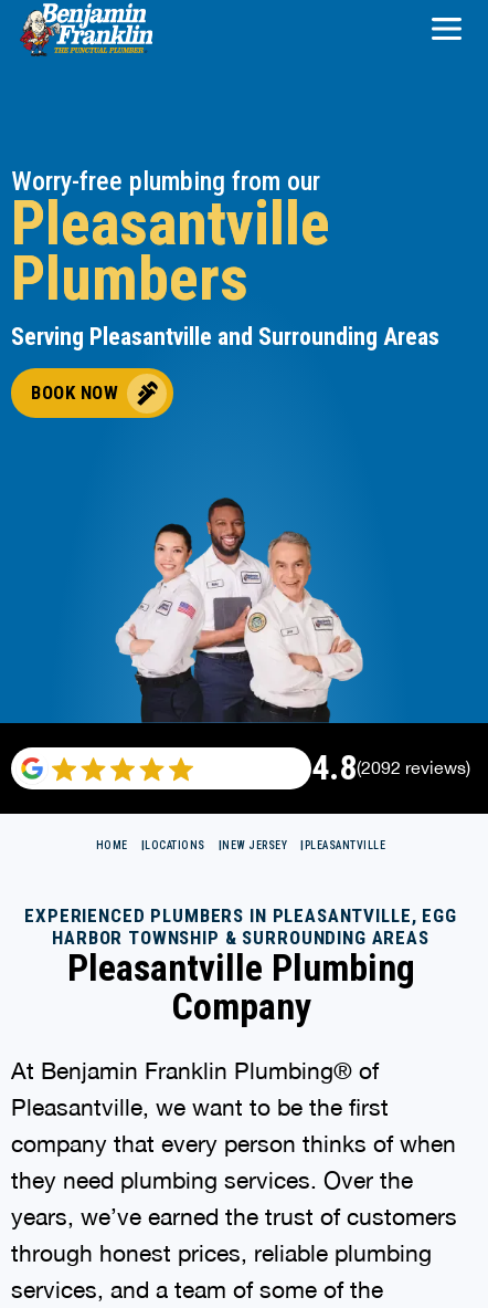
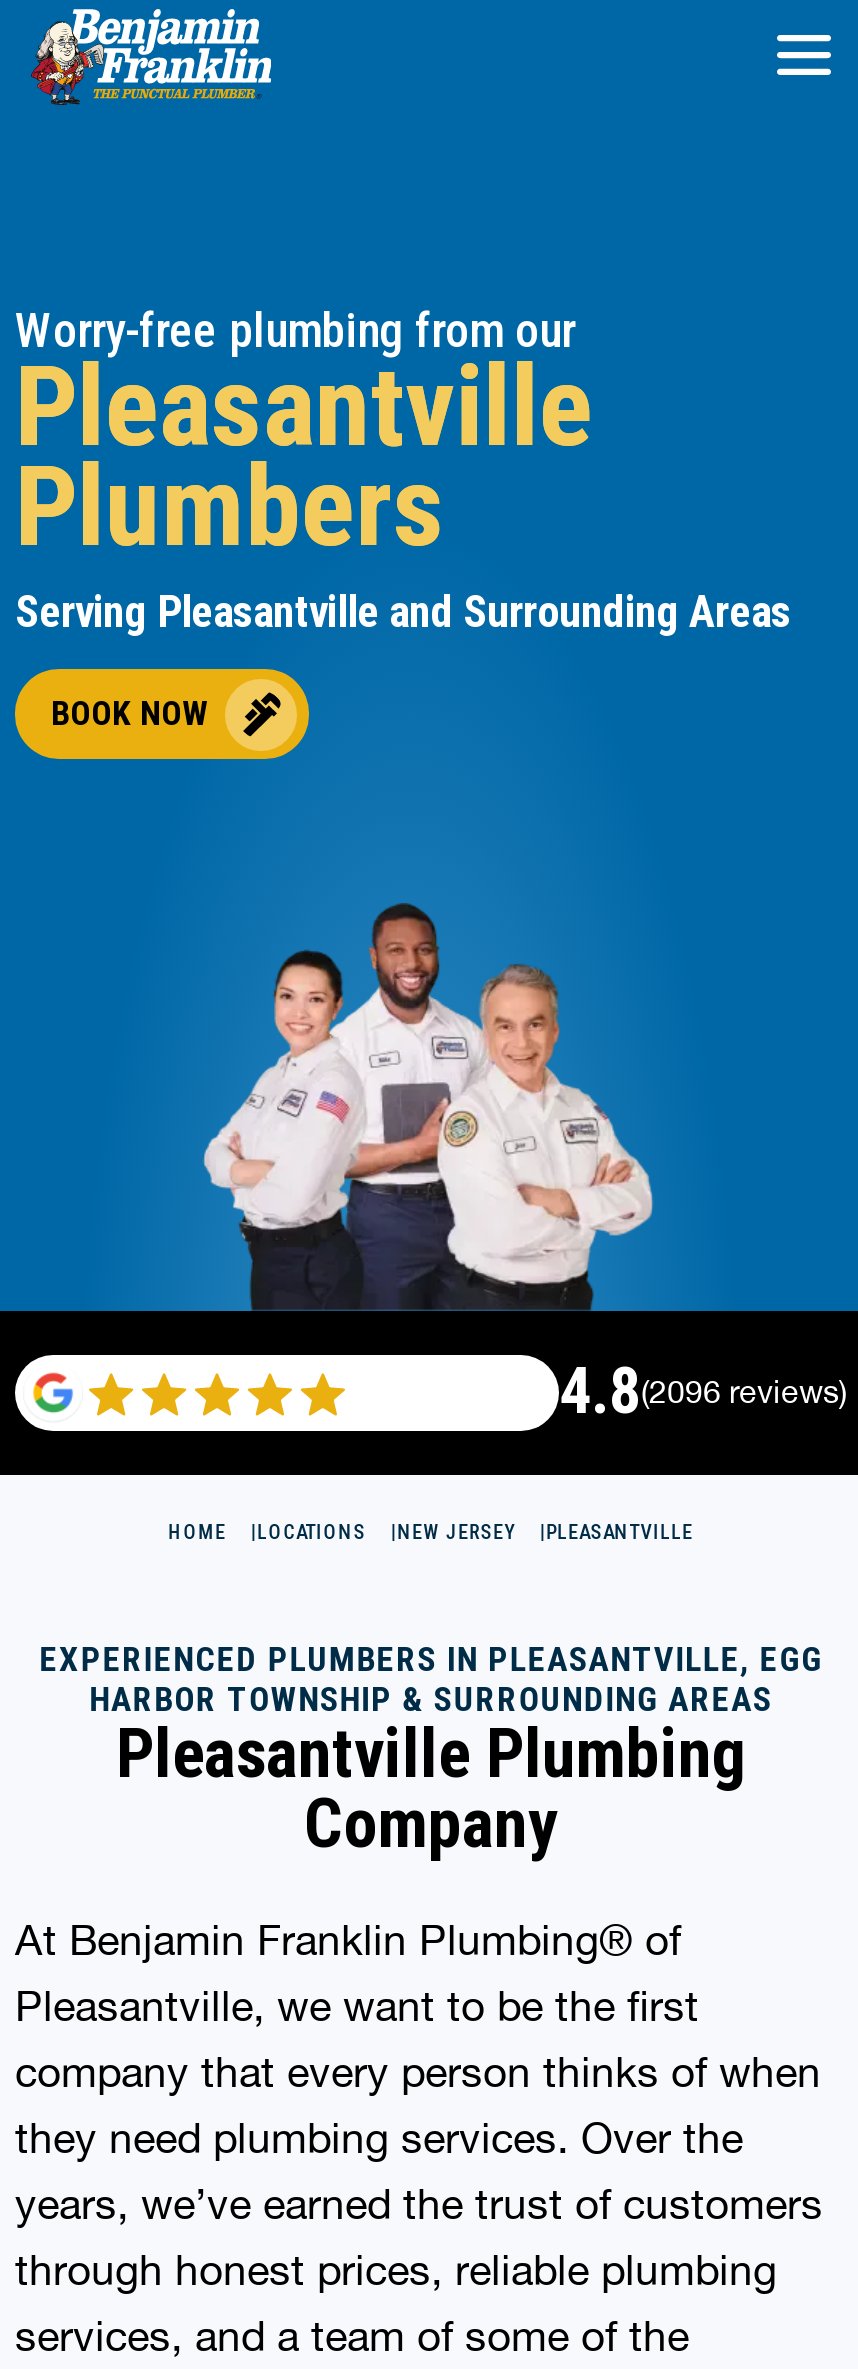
[311,747,470,789] 4.8(2092 reviews) -> [559,1353,847,1429] 4.8(2096 reviews)

